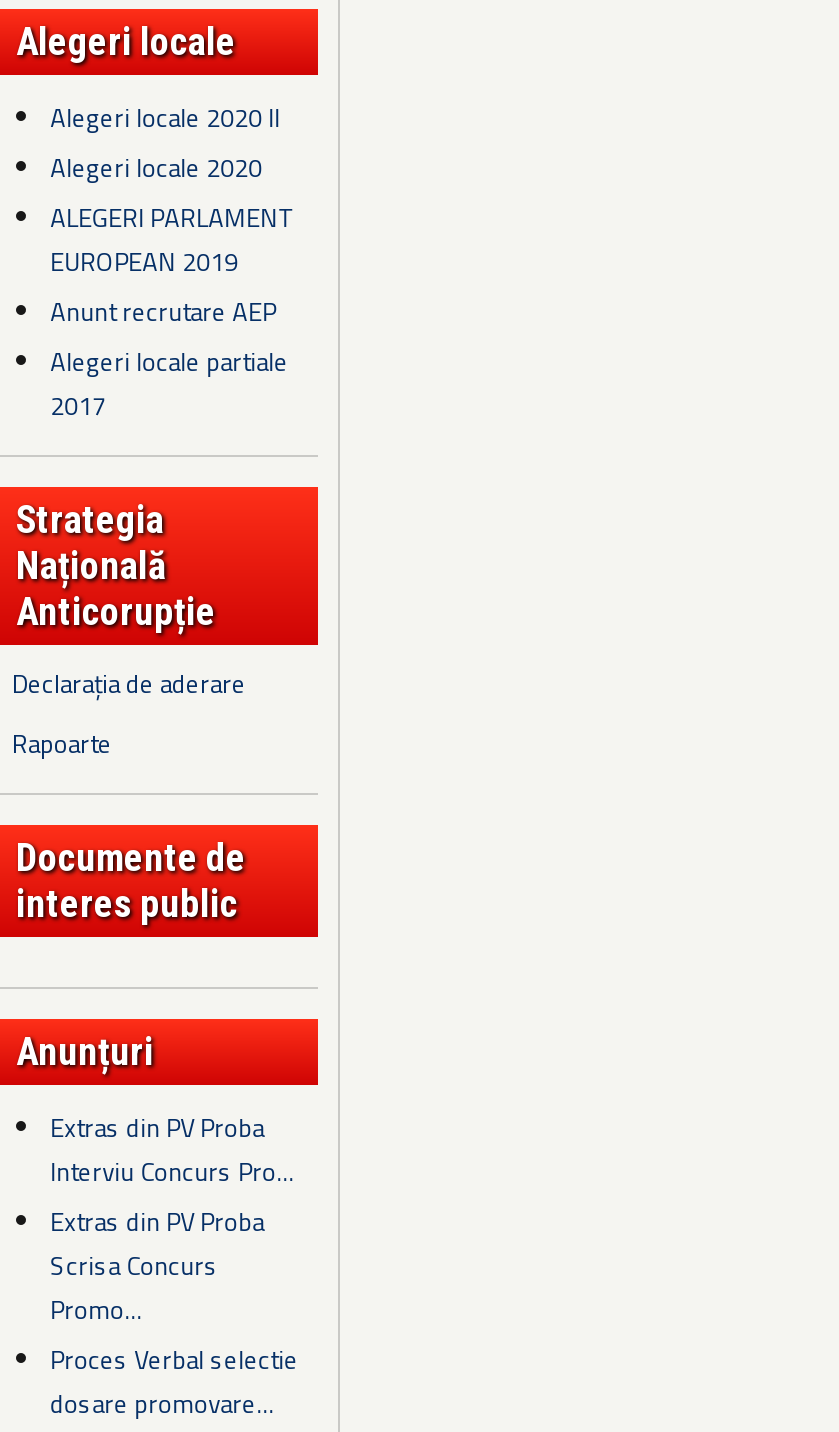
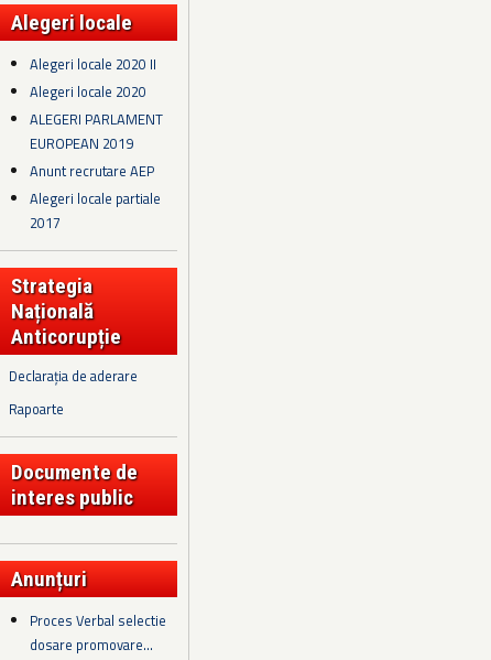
[50,1107,294,1329] Extras din PV Proba | Interviu Concurs Pro... | Extras din PV Proba | Scrisa Concurs | Promo... -> none

